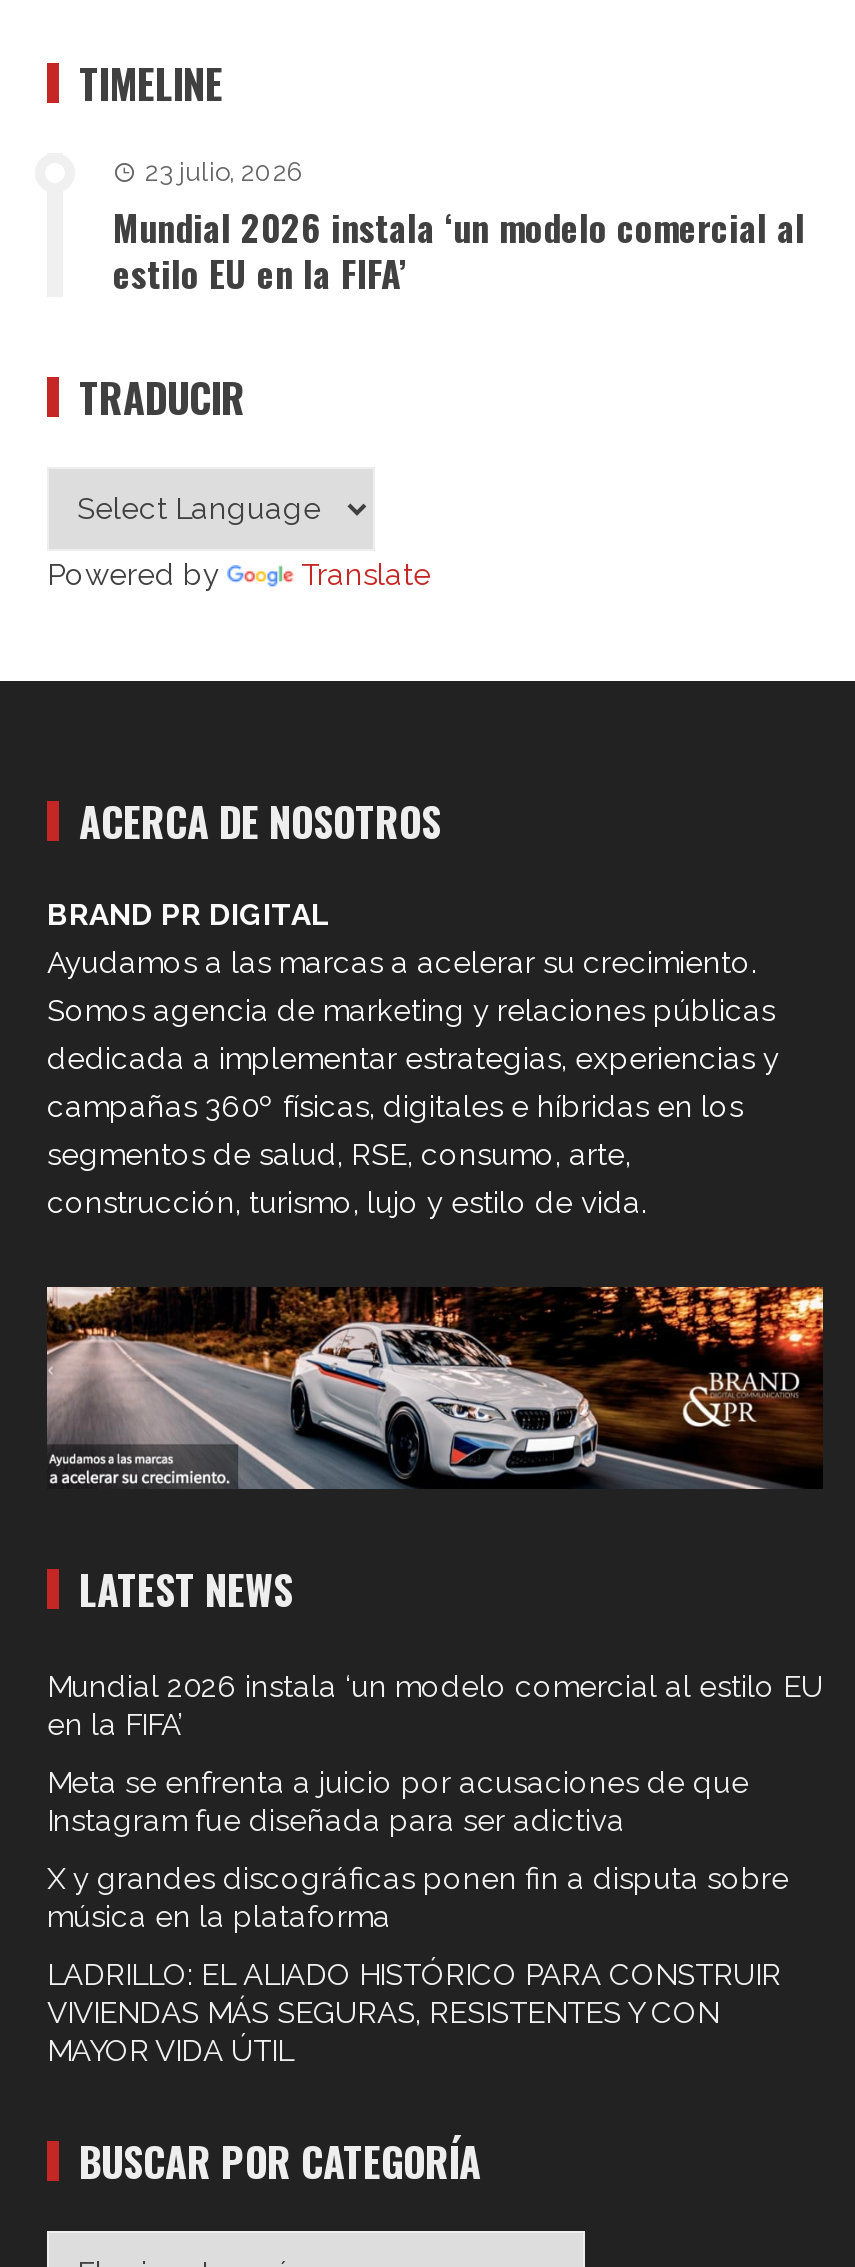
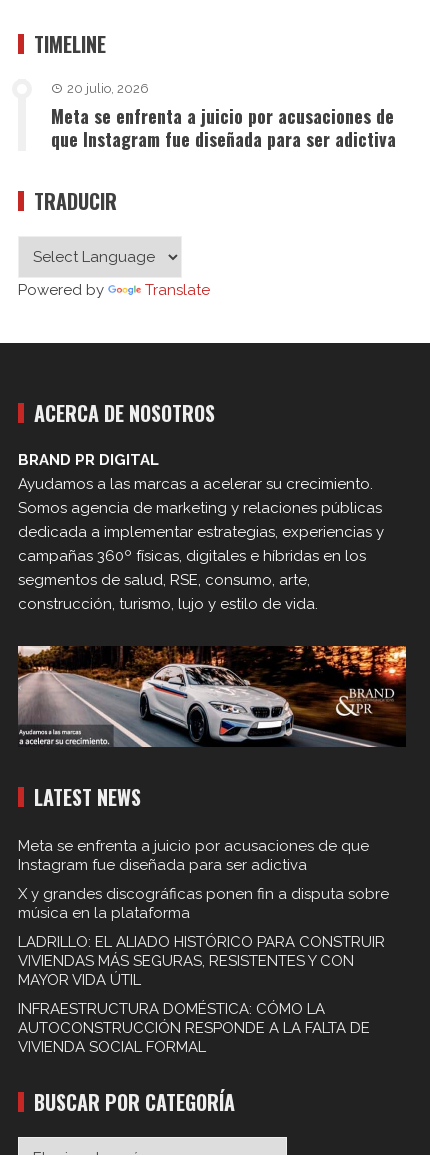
[113,157,805,299] 23 julio, 2026 | Mundial 2026 instala ‘un modelo comercial al | estilo EU en la FIFA’ -> [51,81,396,152] 20 julio, 2026 | Meta se enfrenta a juicio por acusaciones de | que Instagram fue diseñada para ser adictiva
[47,1669,823,1743] Mundial 2026 instala ‘un modelo comercial al estilo EU | en la FIFA’ -> none
moved [47,1765,789,2069] -> [18,837,389,989]: Meta se enfrenta a juicio por acusaciones de que | Instagram fue diseñada para ser adictiva | X y grandes discográficas ponen fin a disputa sobre | música en la plataforma | LADRILLO: EL ALIADO HISTÓRICO PARA CONSTRUIR | VIVIENDAS MÁS SEGURAS, RESISTENTES Y CON | MAYOR VIDA ÚTIL
none -> [18,1000,370,1056] INFRAESTRUCTURA DOMÉSTICA: CÓMO LA | AUTOCONSTRUCCIÓN RESPONDE A LA FALTA DE | VIVIENDA SOCIAL FORMAL

